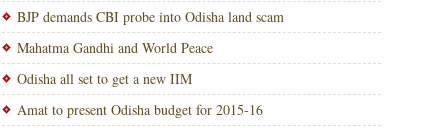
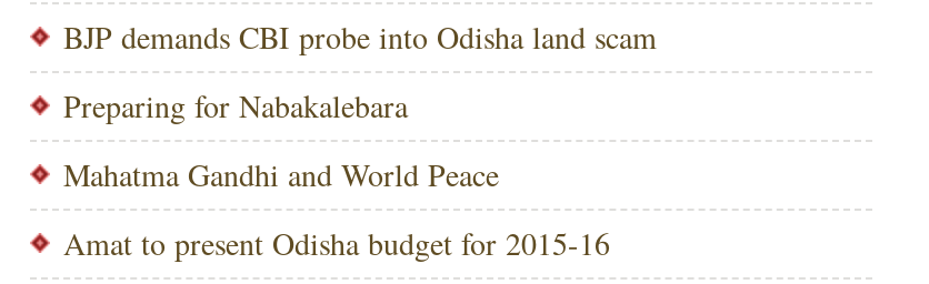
none -> [63,84,408,126] Preparing for Nabakalebara
moved [17,38,213,57] -> [63,153,499,195]: Mahatma Gandhi and World Peace
[17,69,192,88] Odisha all set to get a new IIM -> none

